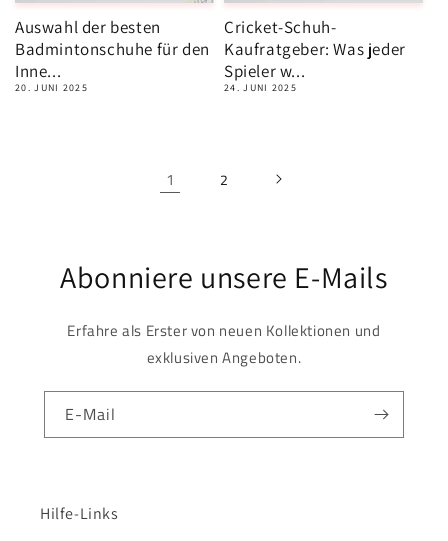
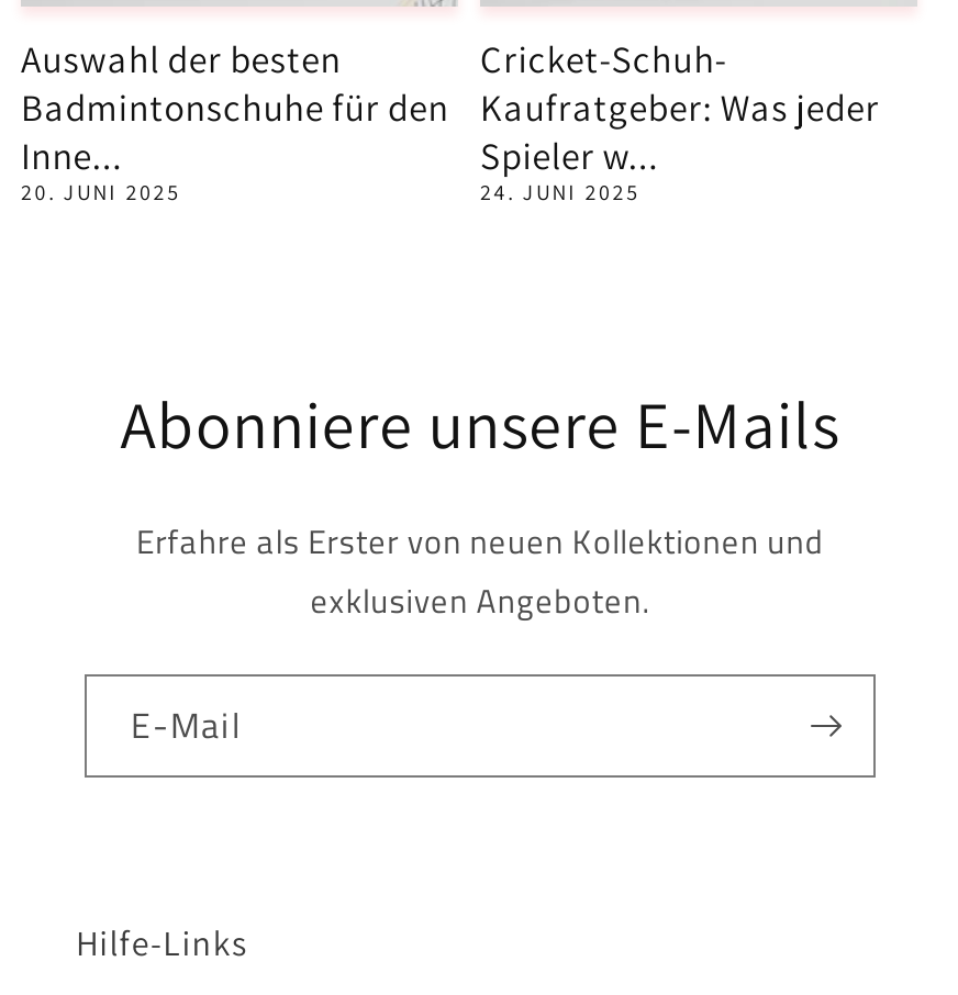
[166,167,228,190] 1 | 2 -> none

